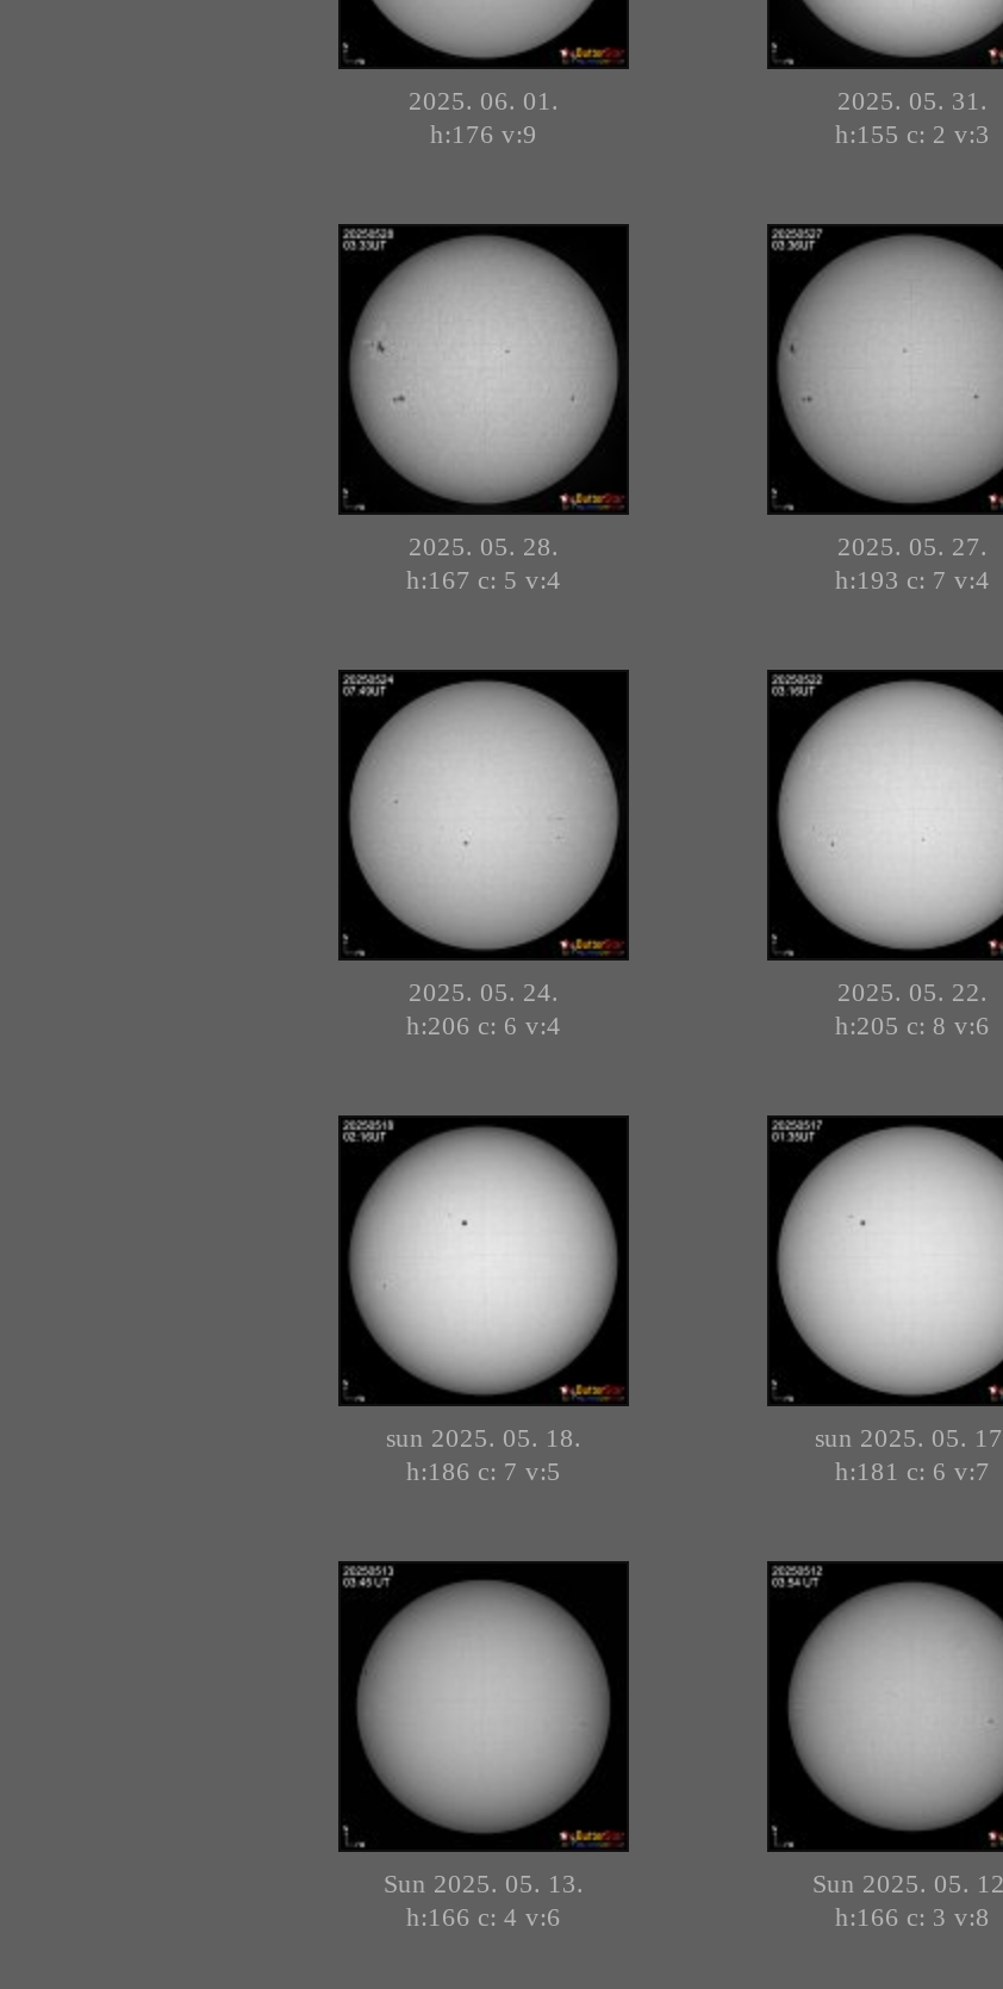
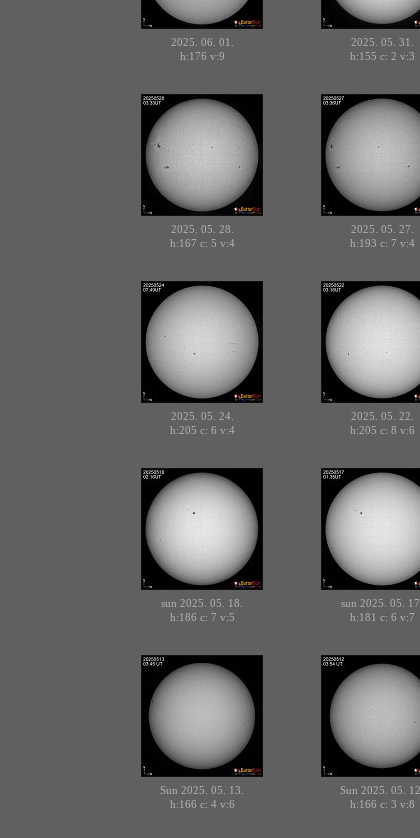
[406,1011,561,1039] h:206 c: 6 v:4 -> [169,424,234,436] h:205 c: 6 v:4

